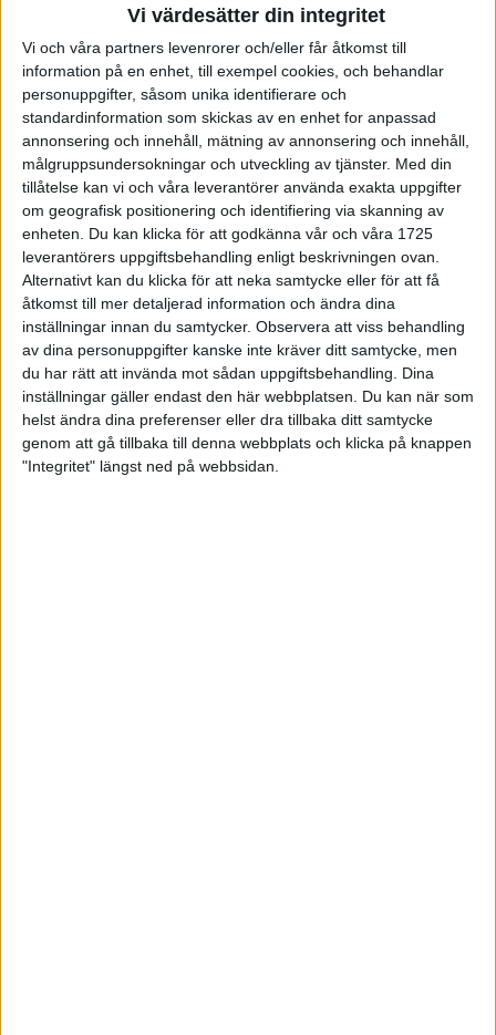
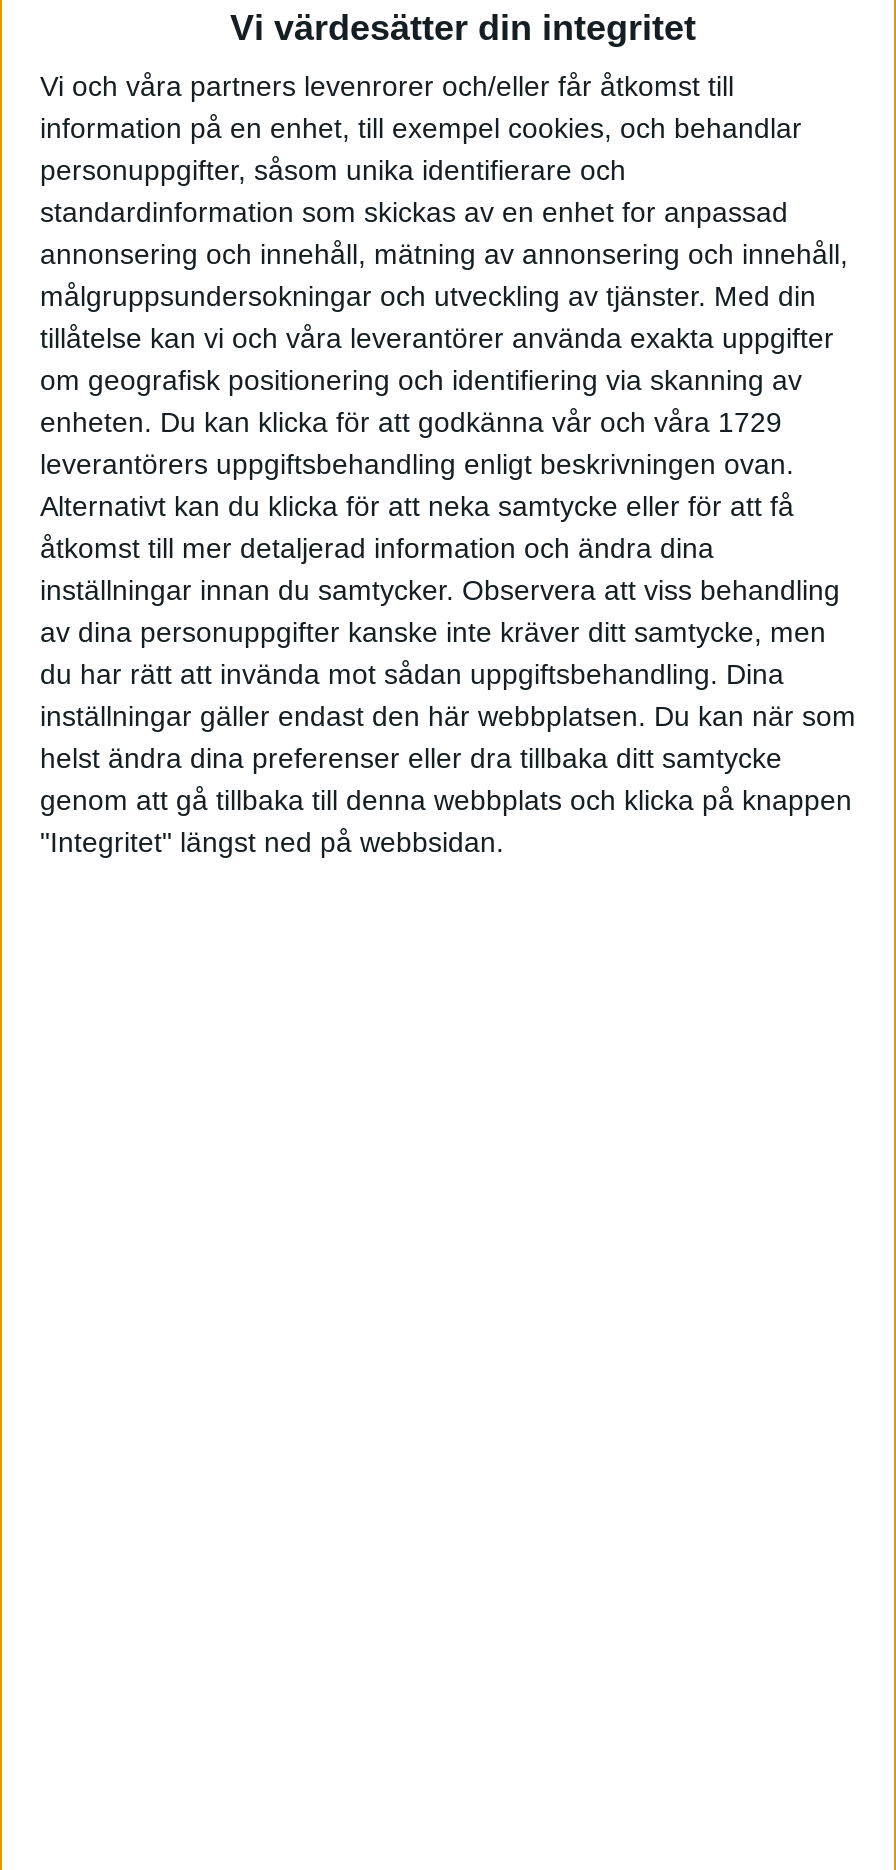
[22,225,433,243] enheten. Du kan klicka för att godkänna vår och våra 1725 -> [40,407,782,439] enheten. Du kan klicka för att godkänna vår och våra 1729

